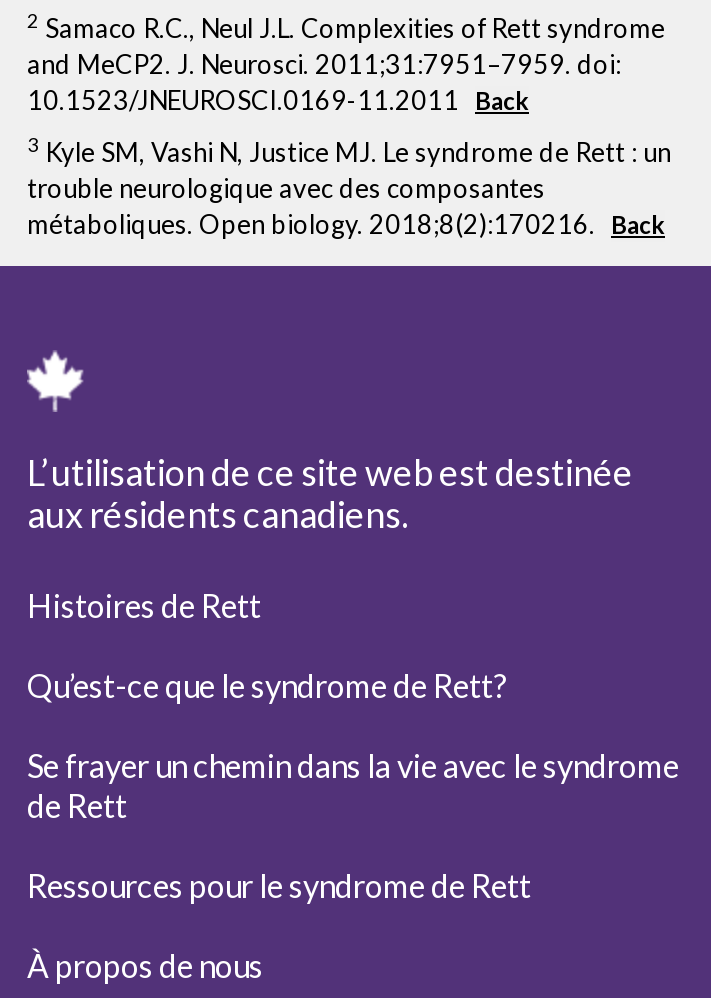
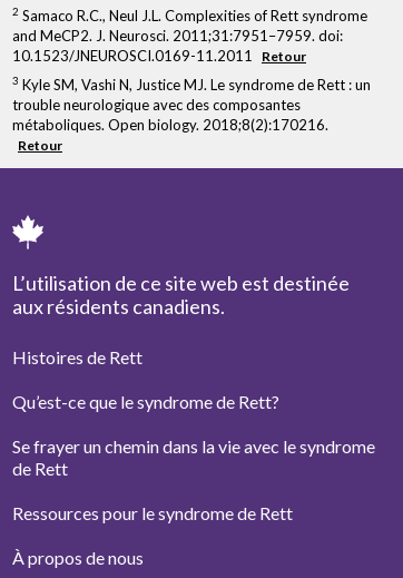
[27,84,529,116] 10.1523/JNEUROSCI.0169-11.2011 Back -> [12,47,306,65] 10.1523/JNEUROSCI.0169-11.2011 Retour
[27,208,665,240] métaboliques. Open biology. 2018;8(2):170216. Back -> [12,116,328,154] métaboliques. Open biology. 2018;8(2):170216. | Retour

